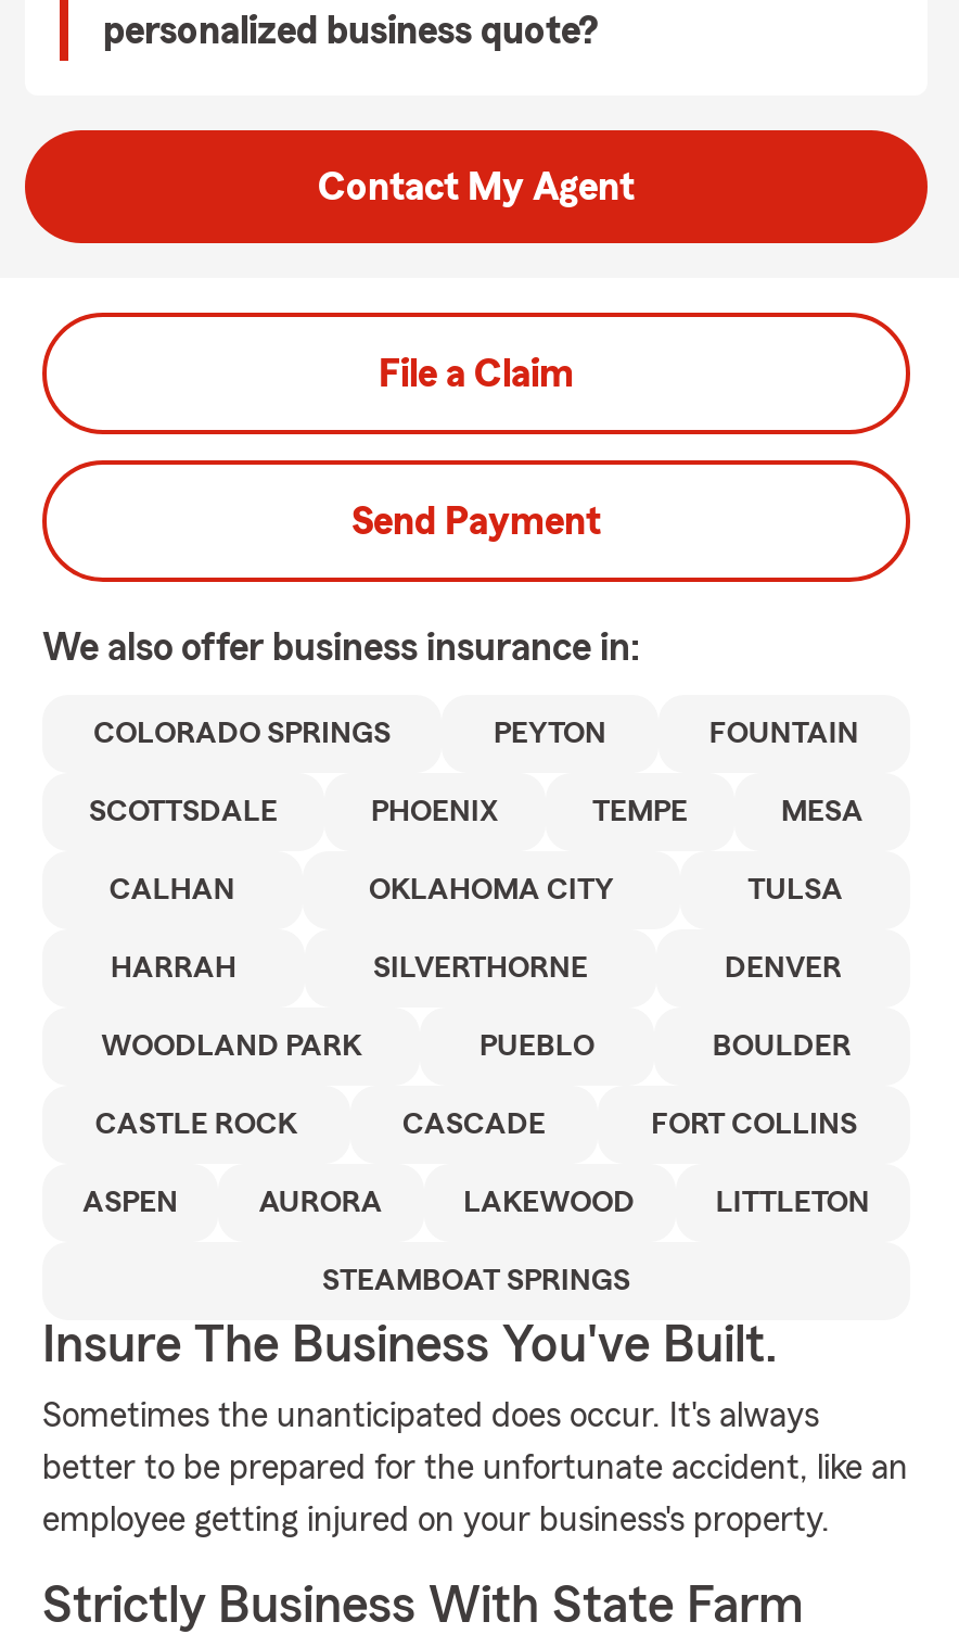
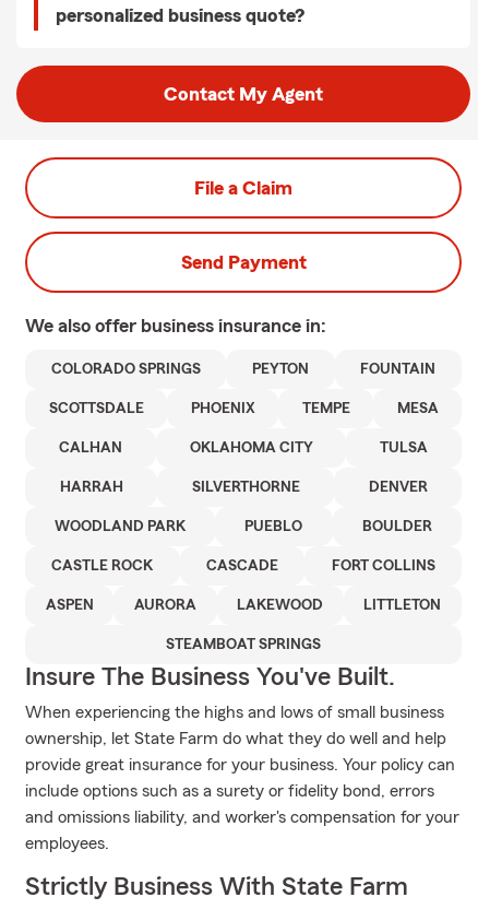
[42,1398,908,1537] Sometimes the unanticipated does occur. It's always | better to be prepared for the unfortunate accident, like an | employee getting injured on your business's property. -> [25,704,459,852] When experiencing the highs and lows of small business | ownership, let State Farm do what they do well and help | provide great insurance for your business. Your policy can | include options such as a surety or fidelity bond, errors | and omissions liability, and worker's compensation for your | employees.

